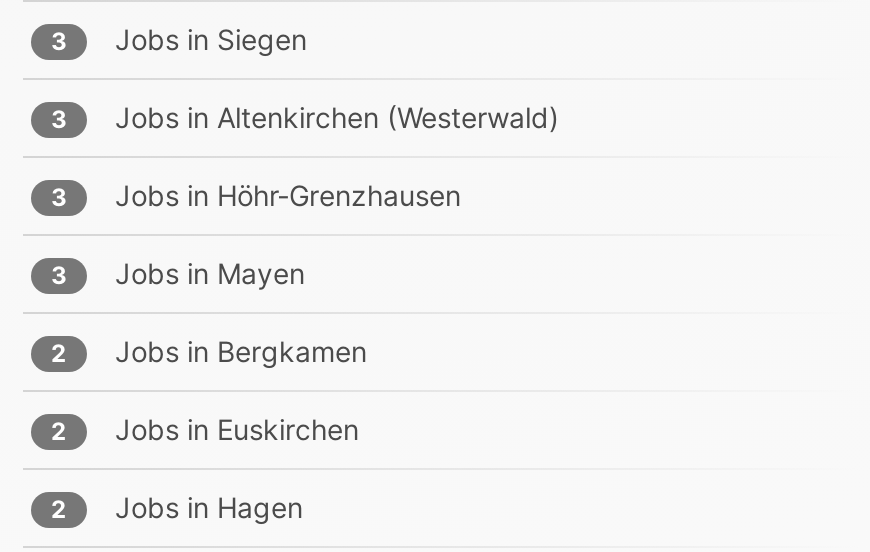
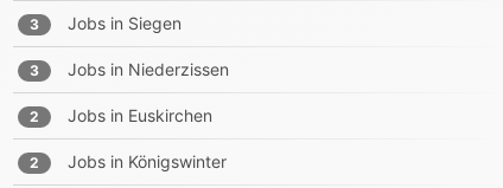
[51,100,559,368] Jobs in Altenkirchen (Westerwald) | 3 | Jobs in Höhr-Grenzhausen | 3 | Jobs in Mayen | 2 | Jobs in Bergkamen -> [68,59,229,79] Jobs in Niederzissen
[115,490,303,524] Jobs in Hagen -> [68,151,227,171] Jobs in Königswinter

